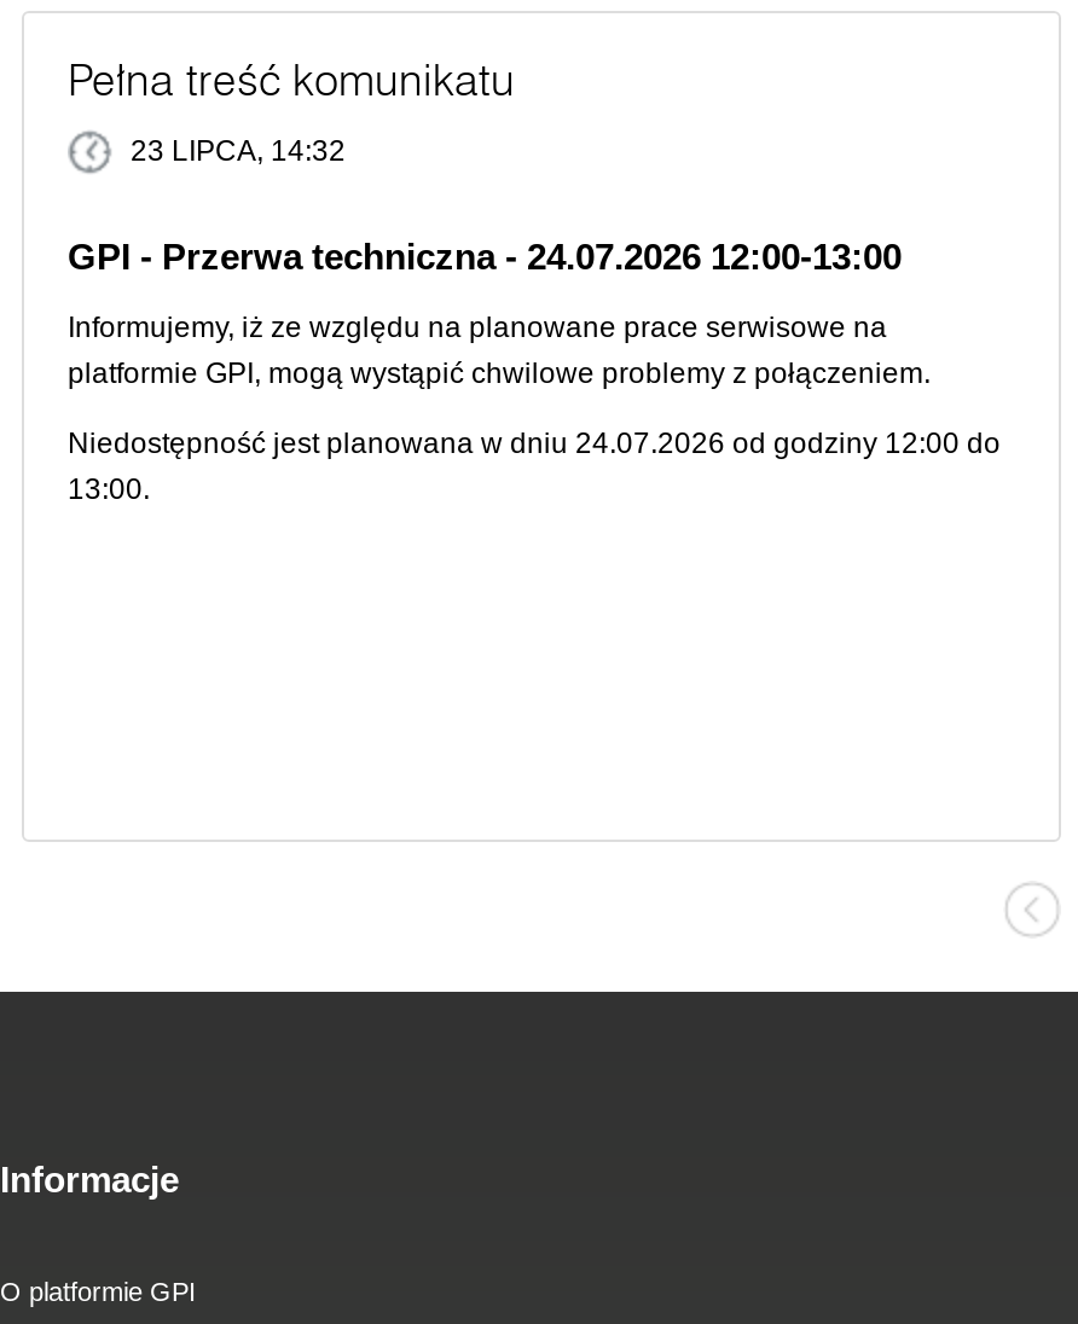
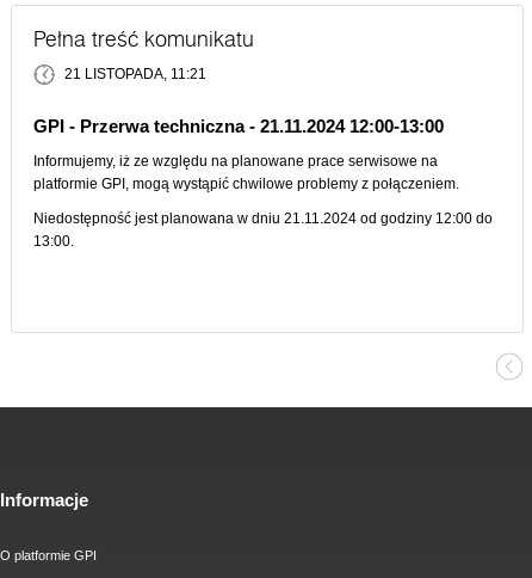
[131,134,346,168] 23 LIPCA, 14:32 -> [64,66,206,82] 21 LISTOPADA, 11:21
[68,236,902,277] GPI - Przerwa techniczna - 24.07.2026 12:00-13:00 -> [33,116,444,136] GPI - Przerwa techniczna - 21.11.2024 12:00-13:00
[68,426,1001,460] Niedostępność jest planowana w dniu 24.07.2026 od godziny 12:00 do -> [33,210,493,227] Niedostępność jest planowana w dniu 21.11.2024 od godziny 12:00 do

